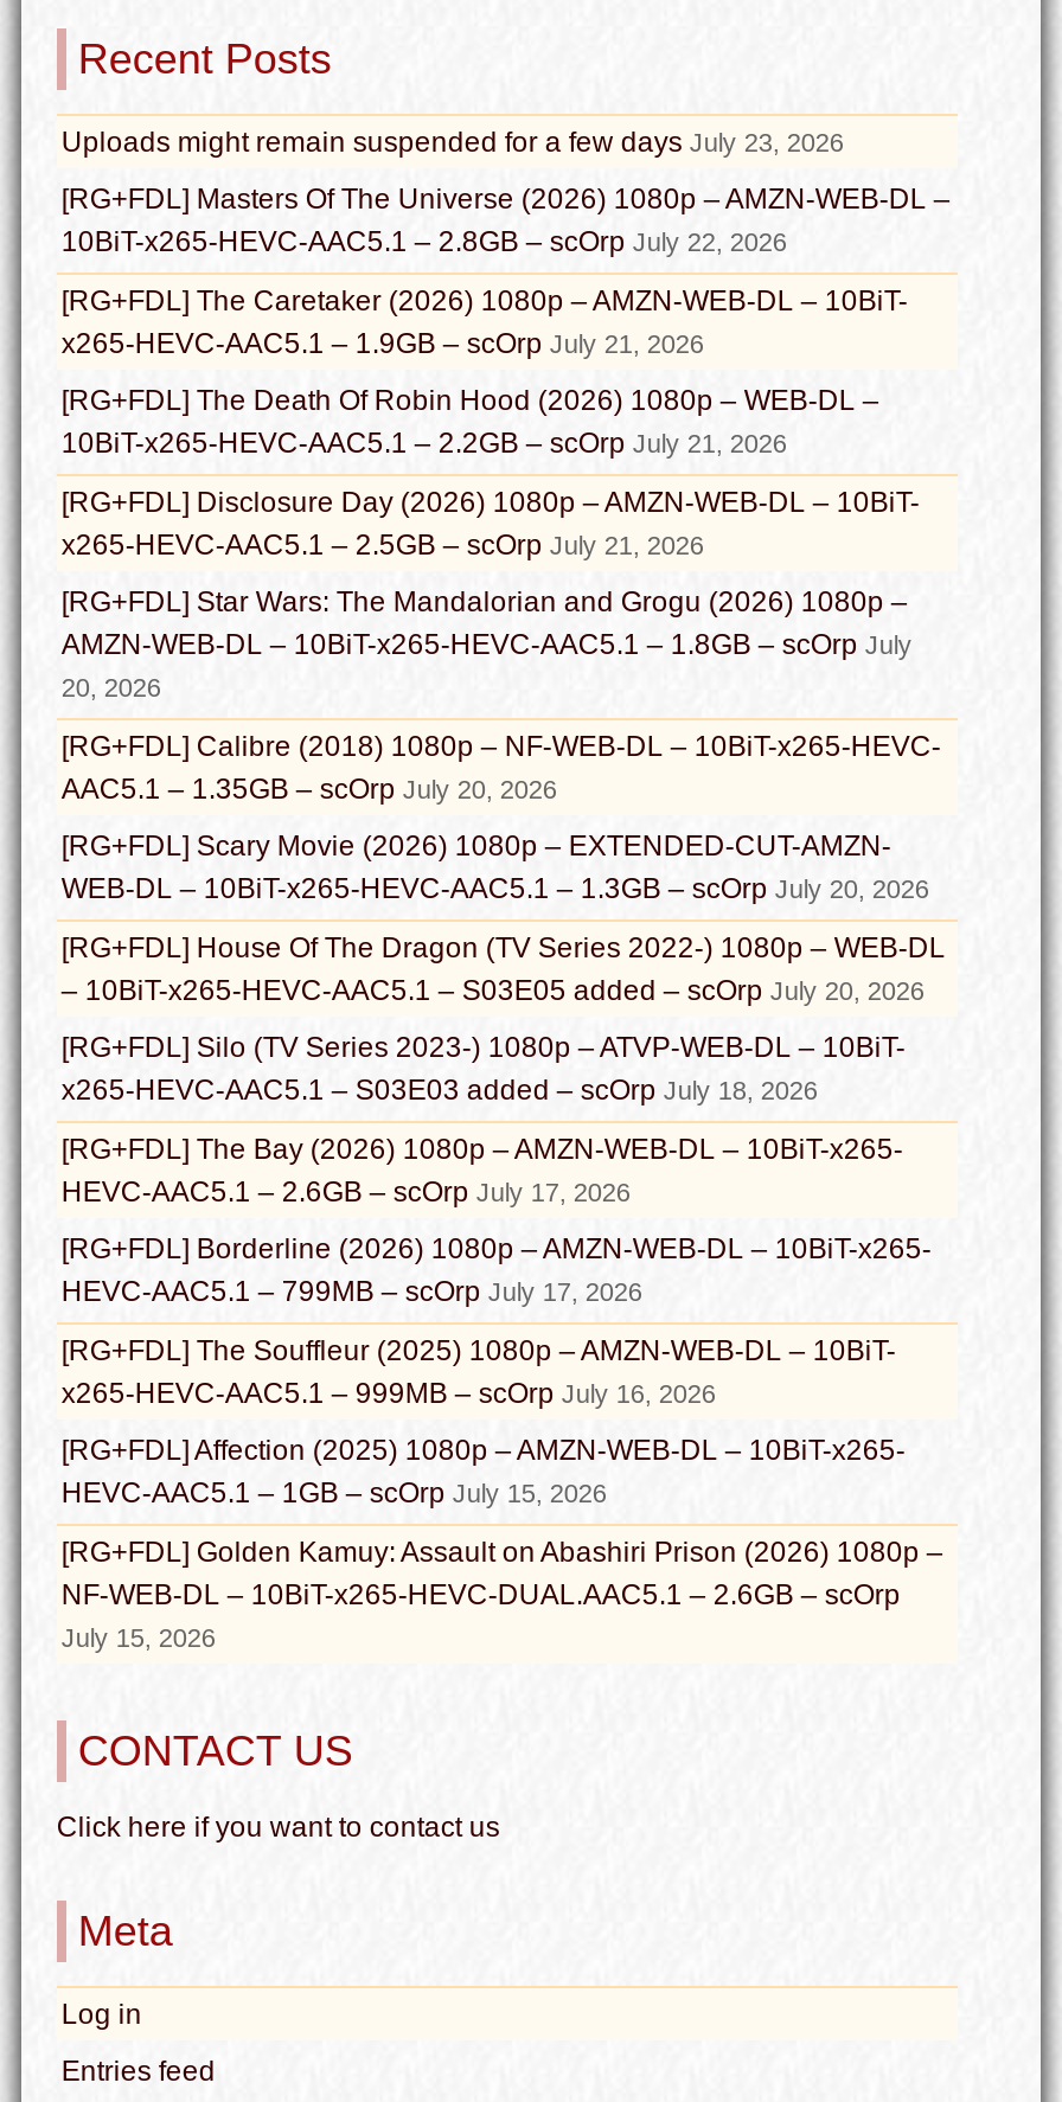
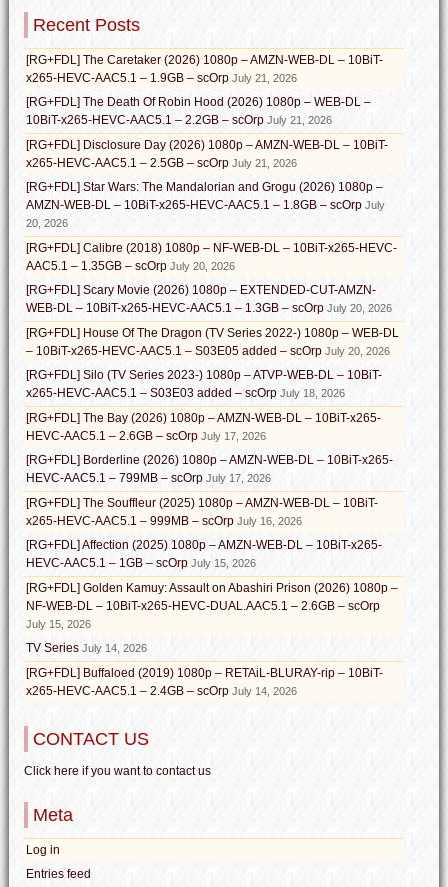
[61,125,950,258] Uploads might remain suspended for a few days July 23, 2026 | [RG+FDL] Masters Of The Universe (2026) 1080p – AMZN-WEB-DL – | 10BiT-x265-HEVC-AAC5.1 – 2.8GB – scOrp July 22, 2026 -> none
moved [61,284,946,1651] -> [26,53,399,630]: [RG+FDL] The Caretaker (2026) 1080p – AMZN-WEB-DL – 10BiT- | x265-HEVC-AAC5.1 – 1.9GB – scOrp July 21, 2026 | [RG+FDL] The Death Of Robin Hood (2026) 1080p – WEB-DL – | ... | NF-WEB-DL – 10BiT-x265-HEVC-DUAL.AAC5.1 – 2.6GB – scOrp | July 15, 2026
none -> [26,641,383,698] TV Series July 14, 2026 | [RG+FDL] Buffaloed (2019) 1080p – RETAiL-BLURAY-rip – 10BiT- | x265-HEVC-AAC5.1 – 2.4GB – scOrp July 14, 2026

